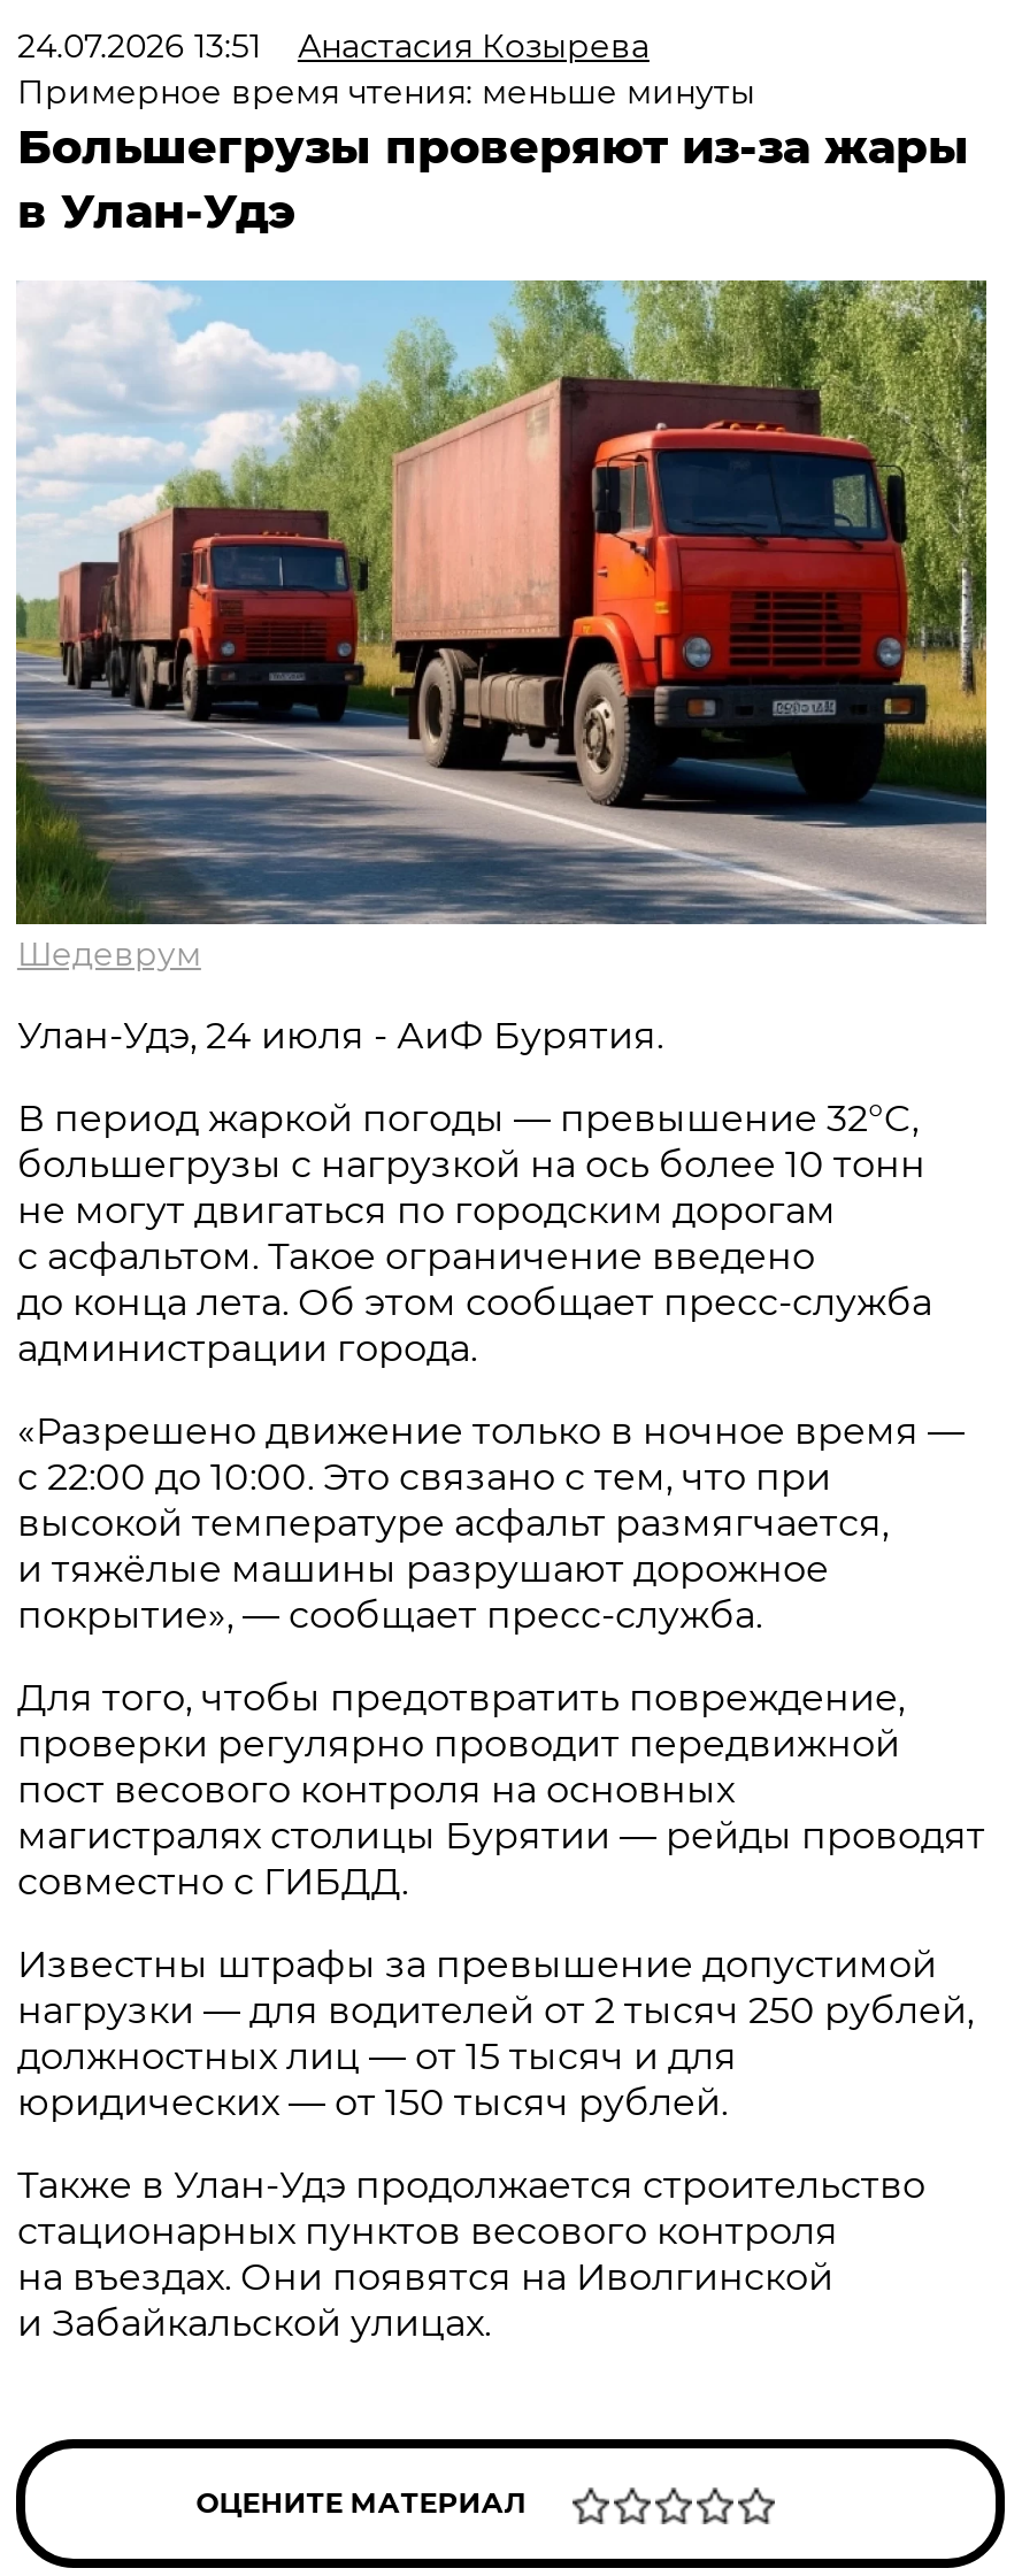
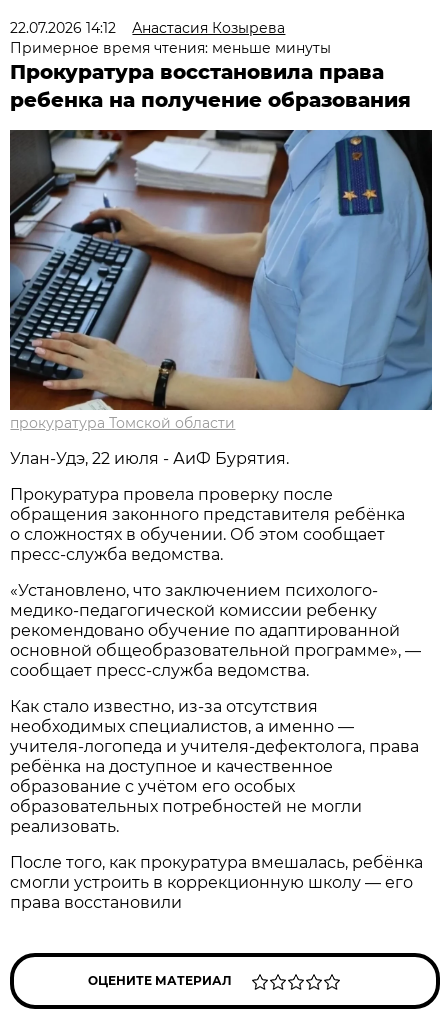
[17,25,649,67] 24.07.2026 13:51 Анастасия Козырева -> [10,19,285,37] 22.07.2026 14:12 Анастасия Козырева
[17,120,969,239] Большегрузы проверяют из-за жары | в Улан-Удэ -> [10,60,411,112] Прокуратура восстановила права | ребенка на получение образования
[16,278,989,2345] [image] | Шедеврум | Улан-Удэ, 24 июля - АиФ Бурятия. | В период жаркой погоды — превышение 32°C, | большегрузы с нагрузкой на ось более 10 тонн | не могут двигаться по городским дорогам | с асфальтом. Такое ограничение введено | до конца лета. Об этом сообщает пресс-служба | администрации города. | «Разрешено движение только в ночное время — | с 22:00 до 10:00. Это связано с тем, что при | высокой температуре асфальт размягчается, | и тяжёлые машины разрушают дорожное | покрытие», — сообщает пресс-служба. | Для того, чтобы предотвратить повреждение, | проверки регулярно проводит передвижной | пост весового контроля на основных | магистралях столицы Бурятии — рейды проводят | совместно с ГИБДД. | Известны штрафы за превышение допустимой | нагрузки — для водителей от 2 тысяч 250 рублей, | должностных лиц — от 15 тысяч и для | юридических — от 150 тысяч рублей. | Также в Улан-Удэ продолжается строительство | стационарных пунктов весового контроля | на въездах. Они появятся на Иволгинской | и Забайкальской улицах. -> [9,129,433,912] [image] | прокуратура Томской области | Улан-Удэ, 22 июля - АиФ Бурятия. | Прокуратура провела проверку после | обращения законного представителя ребёнка | о сложностях в обучении. Об этом сообщает | пресс-служба ведомства. | «Установлено, что заключением психолого- | медико-педагогической комиссии ребенку | рекомендовано обучение по адаптированной | основной общеобразовательной программе», — | сообщает пресс-служба ведомства. | Как стало известно, из-за отсутствия | необходимых специалистов, а именно — | учителя-логопеда и учителя-дефектолога, права | ребёнка на доступное и качественное | образование с учётом его особых | образовательных потребностей не могли | реализовать. | После того, как прокуратура вмешалась, ребёнка | смогли устроить в коррекционную школу — его | права восстановили

